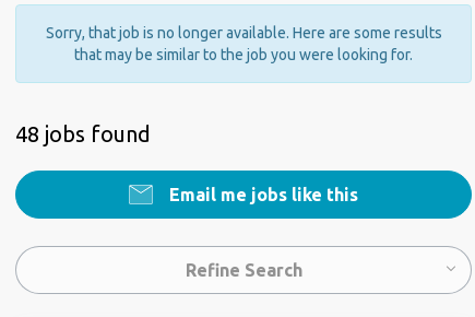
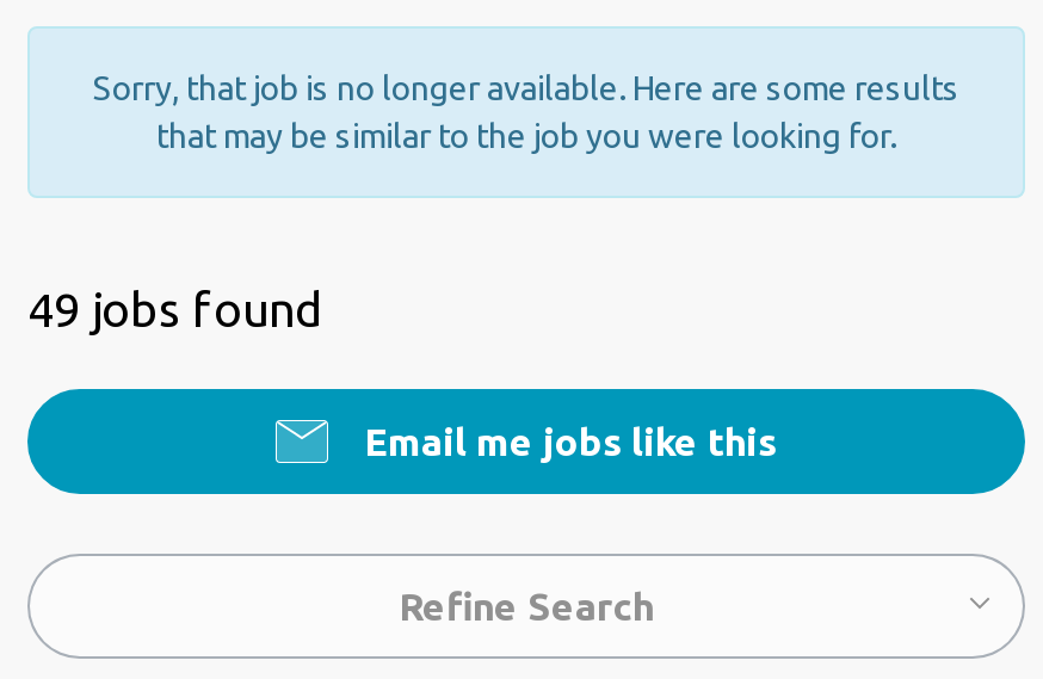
[15,121,151,146] 48 jobs found -> [27,282,323,337] 49 jobs found

